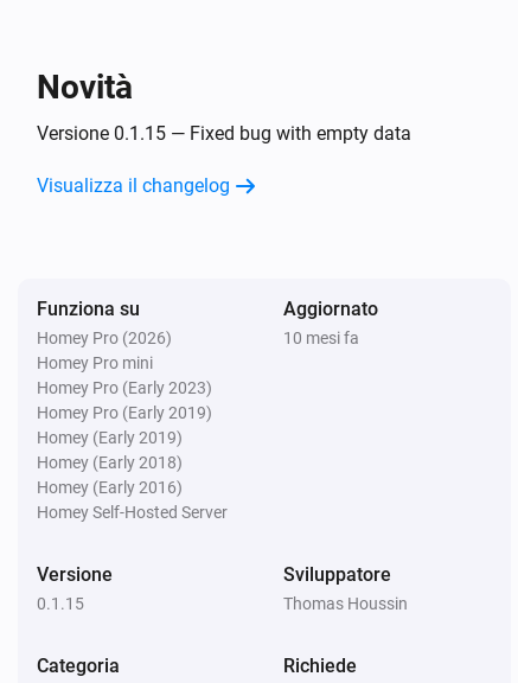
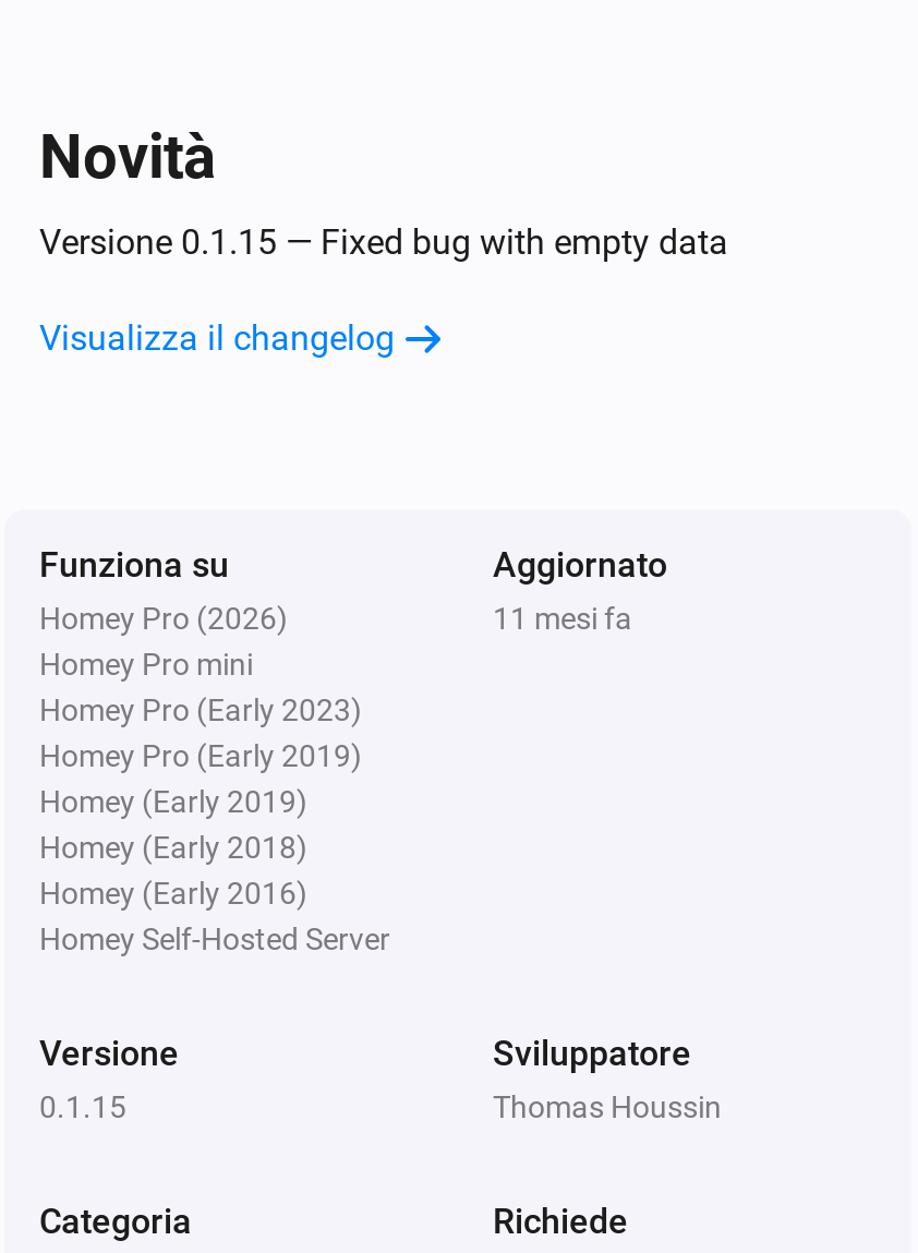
[283,328,359,347] 10 mesi fa -> [493,600,632,635] 11 mesi fa

